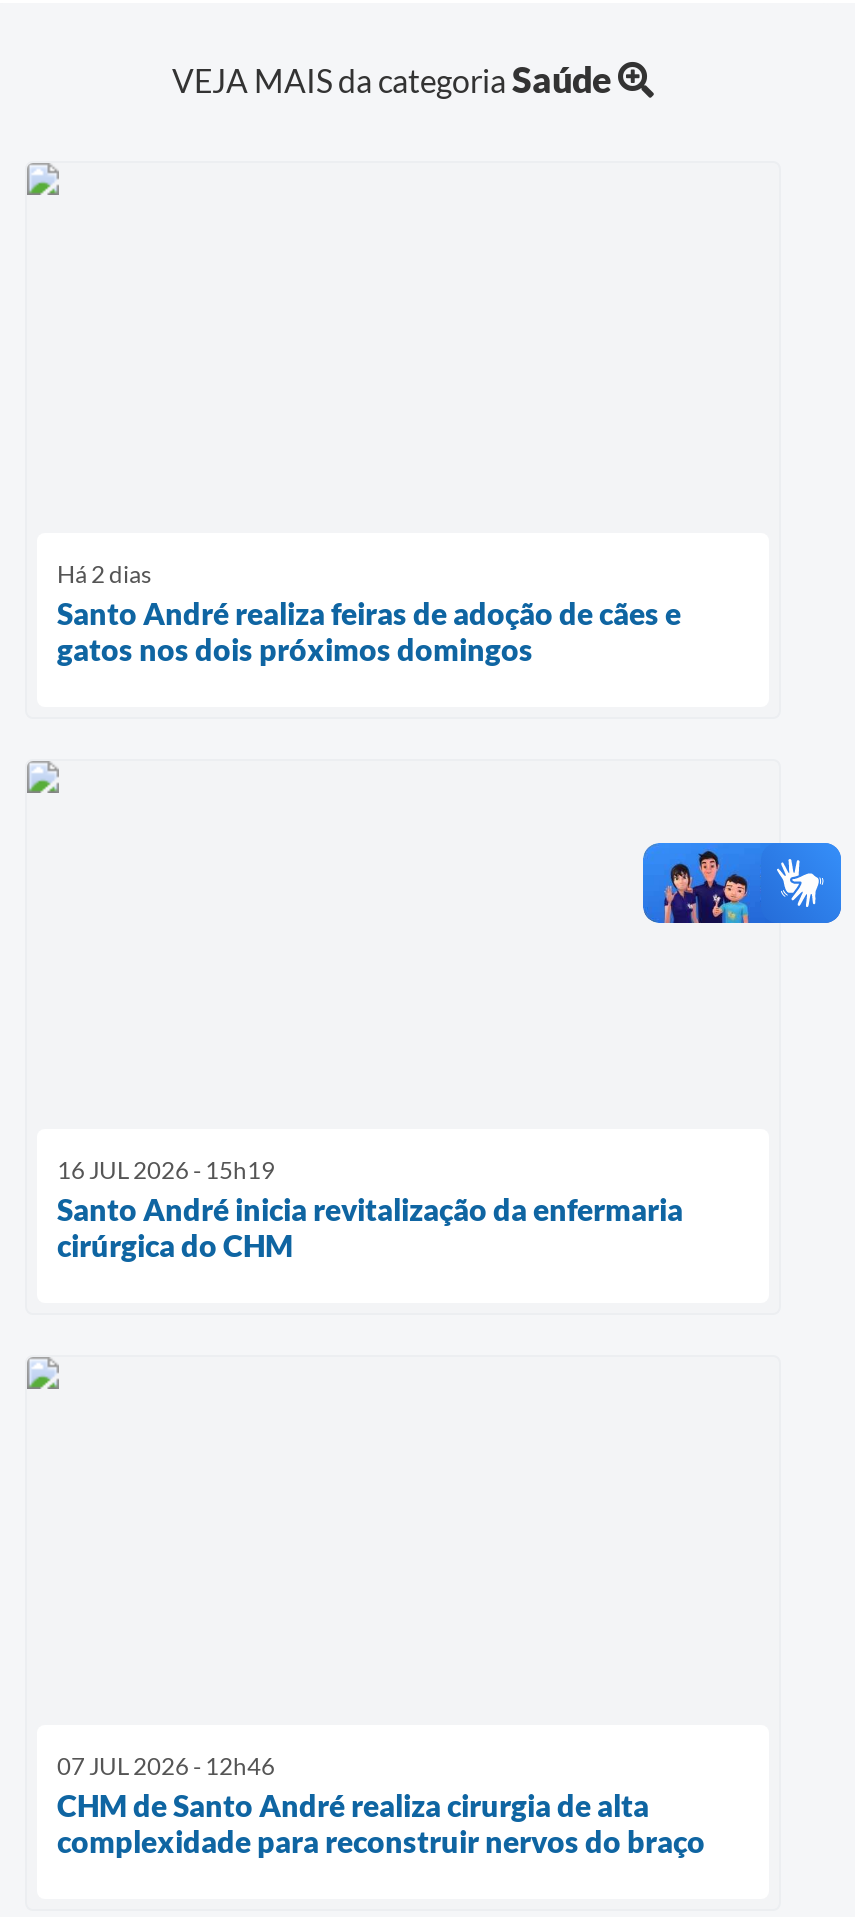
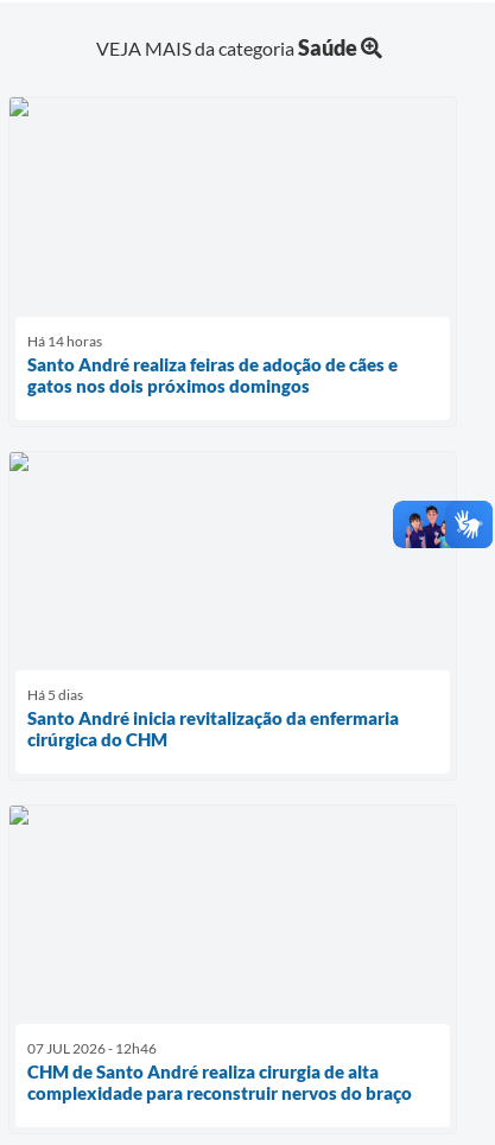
[57,558,151,588] Há 2 dias -> [27,332,102,350] Há 14 horas
[641,841,767,925] [image] -> [375,500,450,549] [image]
[57,1155,275,1185] 16 JUL 2026 - 15h19 -> [27,686,83,703] Há 5 dias

